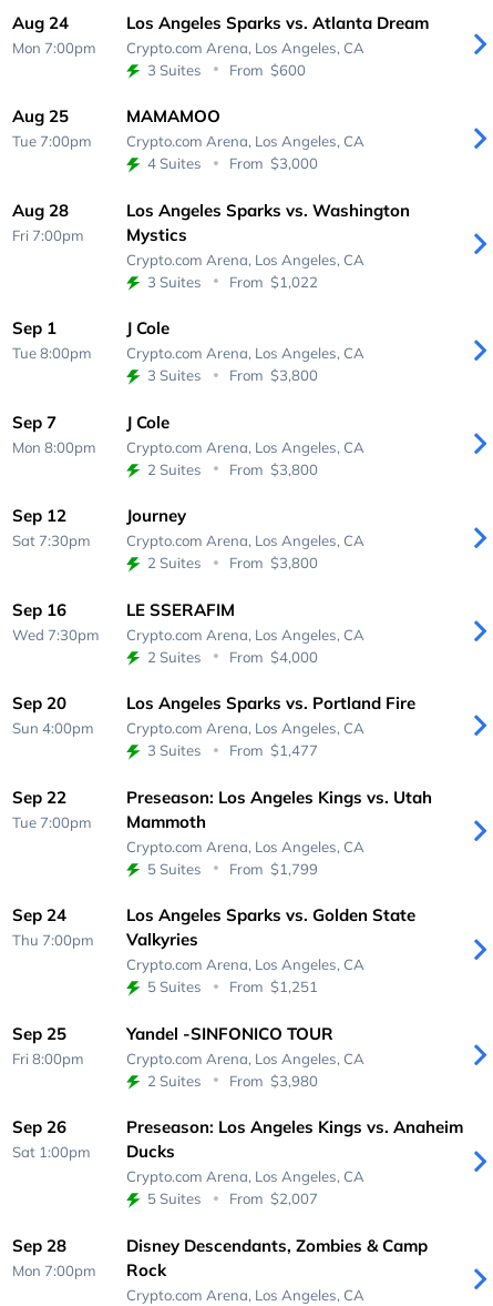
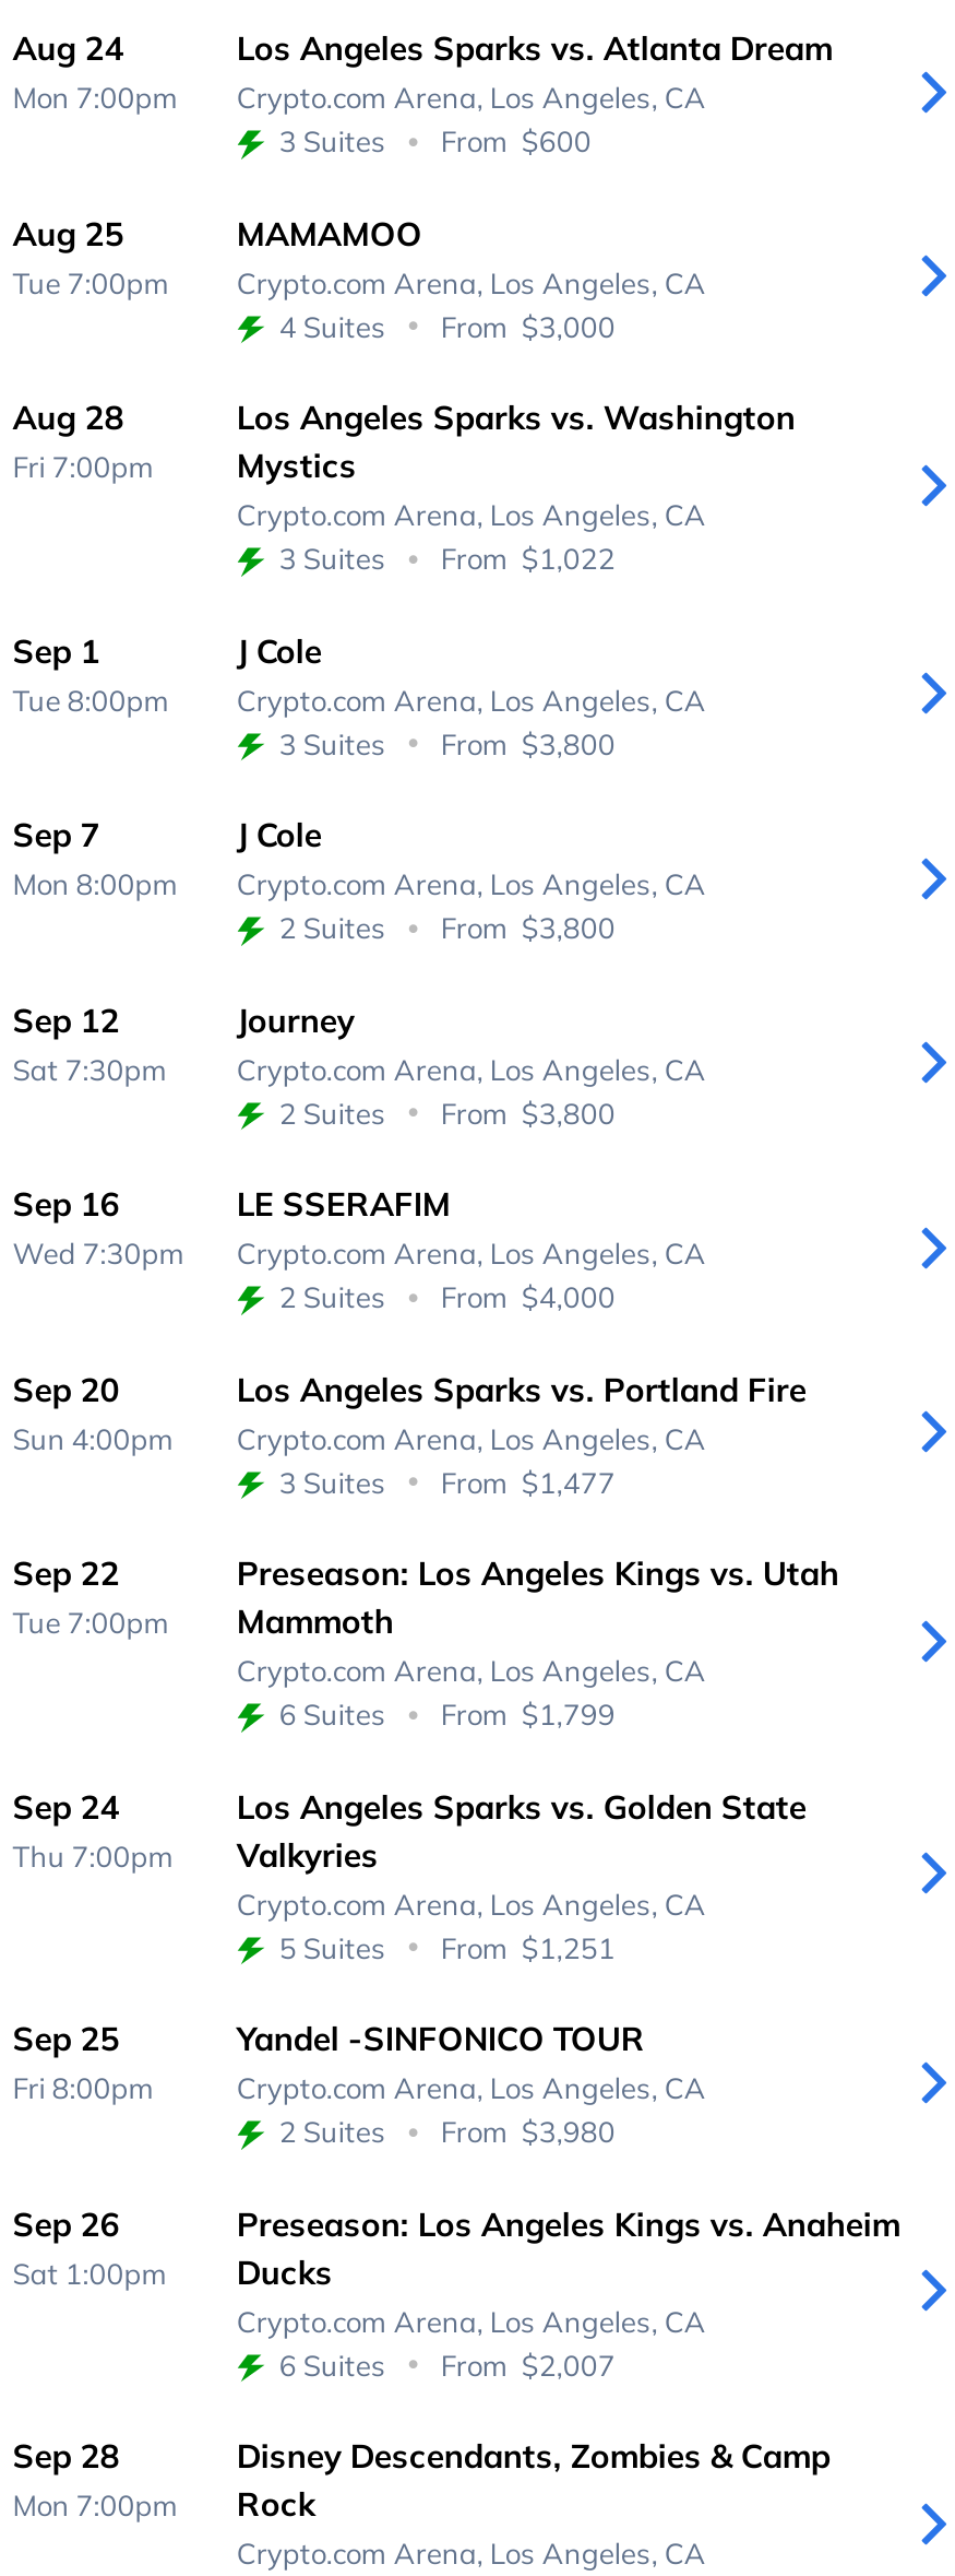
[148,859,318,877] 5 Suites From $1,799 -> [279,1697,615,1732] 6 Suites From $1,799
[148,1190,318,1207] 5 Suites From $2,007 -> [279,2347,615,2382] 6 Suites From $2,007

